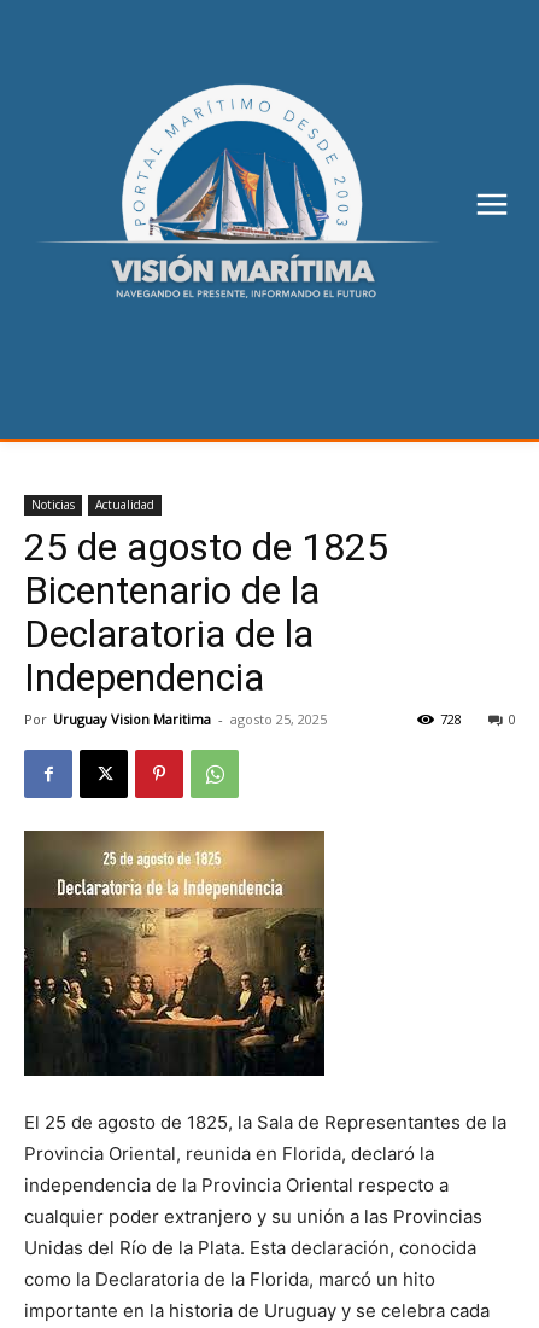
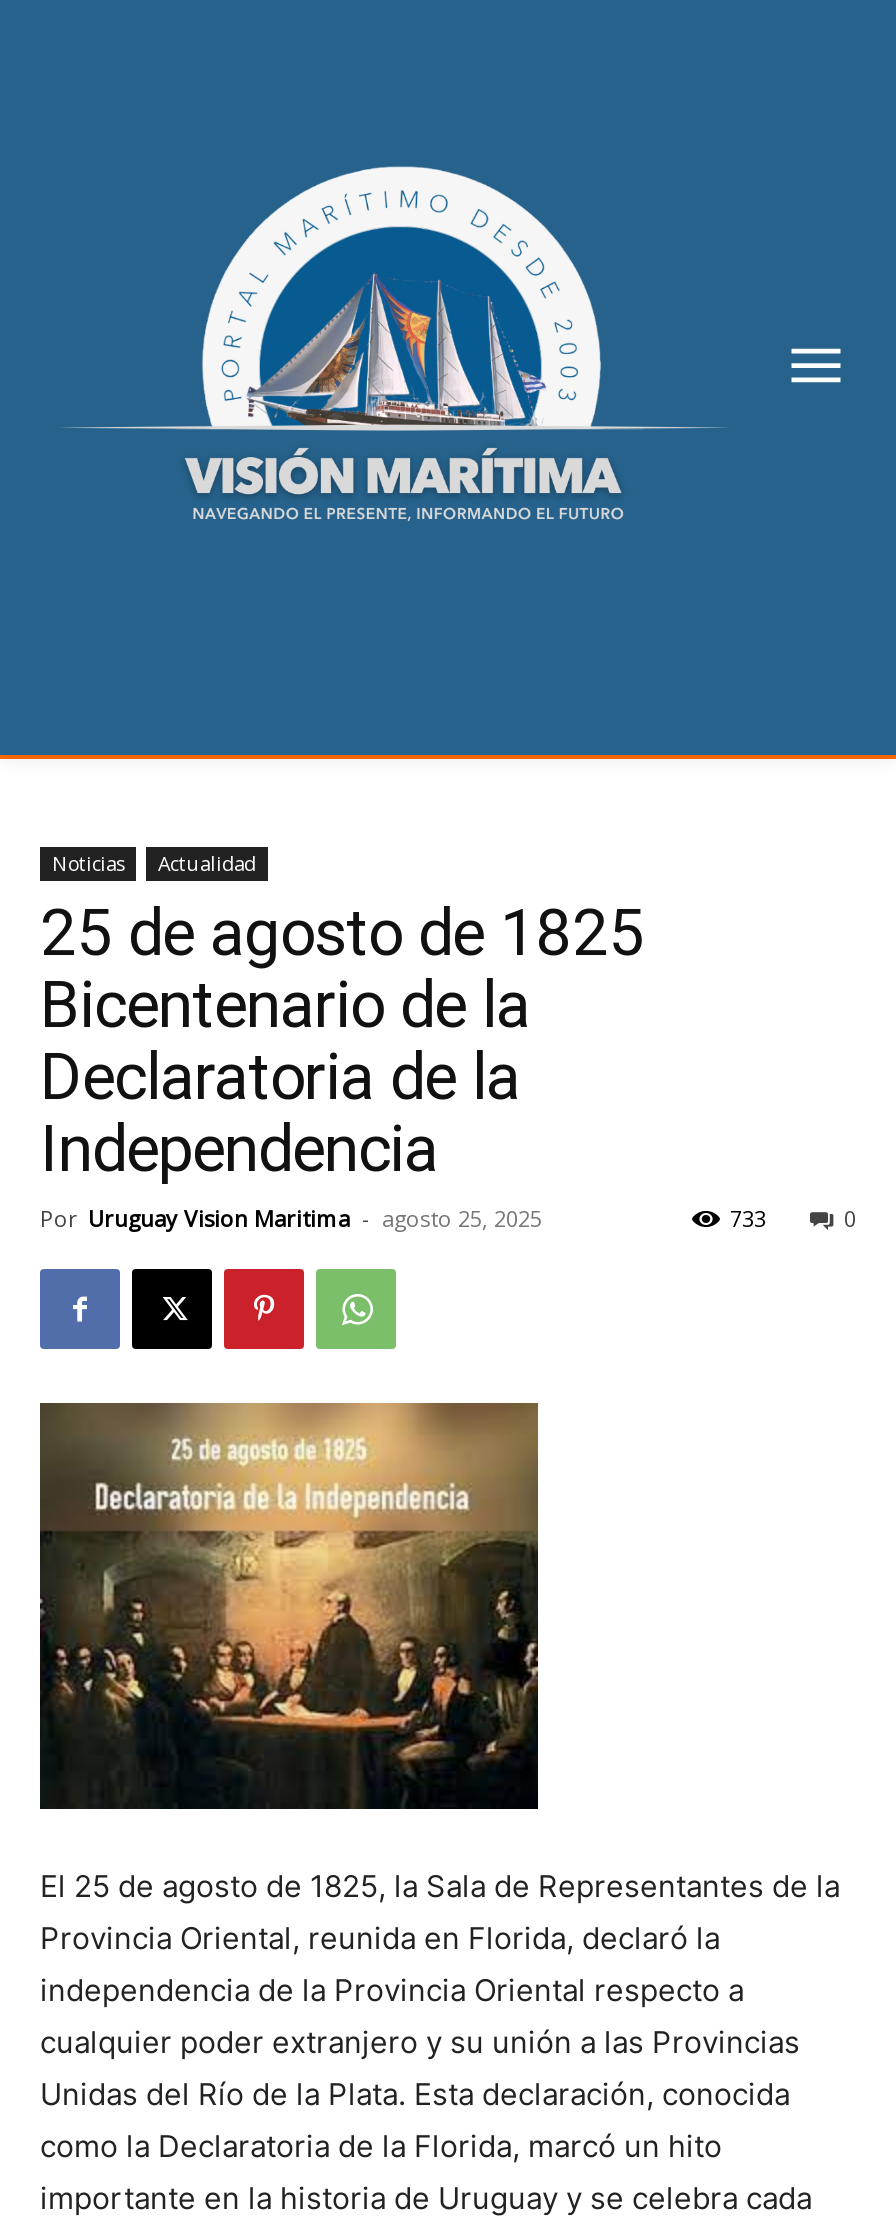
[440,710,462,728] 728 -> [730,1203,766,1233] 733

